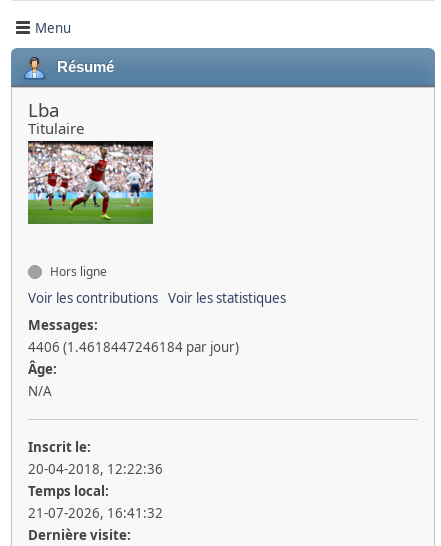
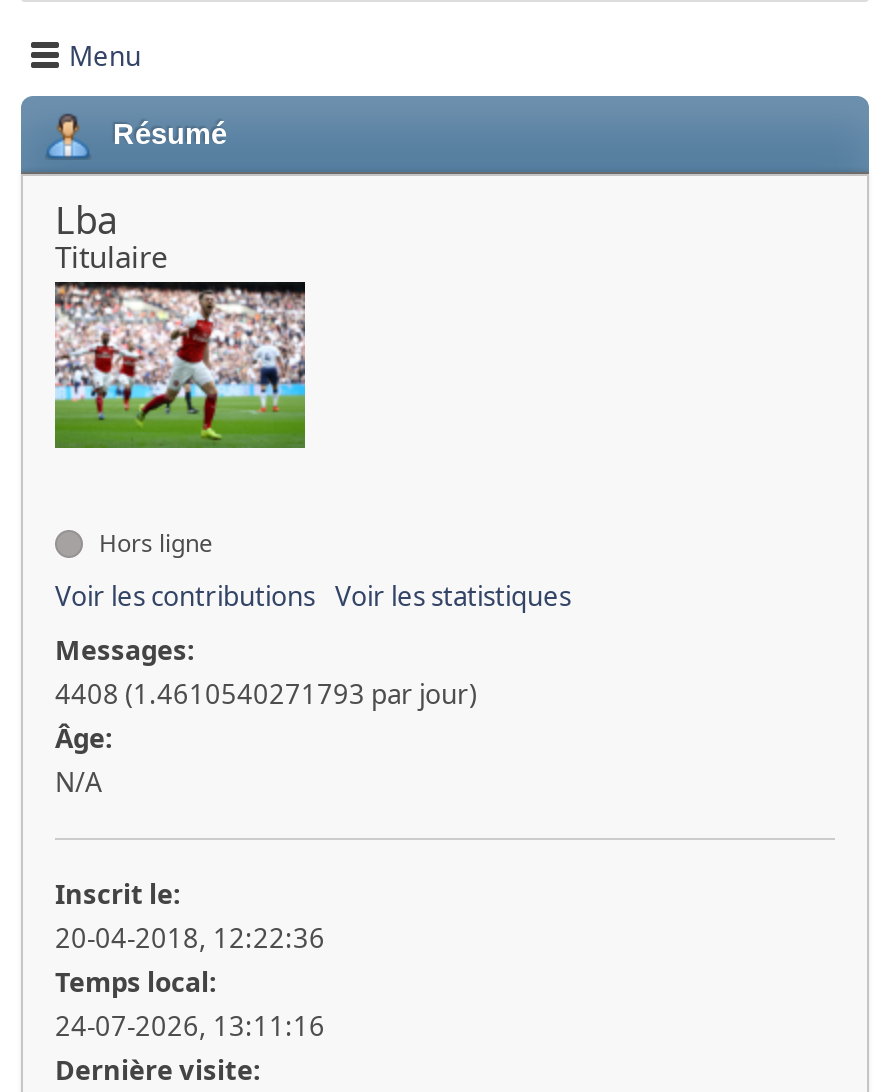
[28,338,239,356] 4406 (1.4618447246184 par jour) -> [55,676,477,712] 4408 (1.4610540271793 par jour)
[28,504,163,522] 21-07-2026, 16:41:32 -> [55,1008,325,1044] 24-07-2026, 13:11:16

